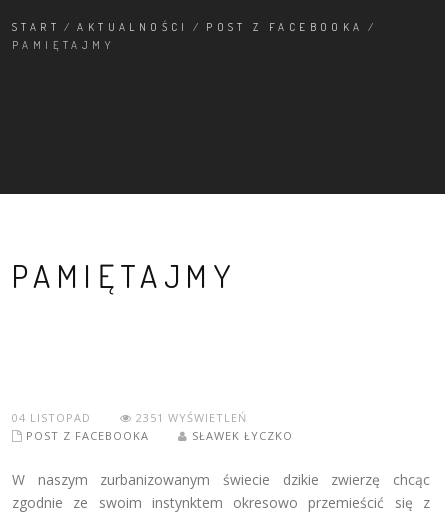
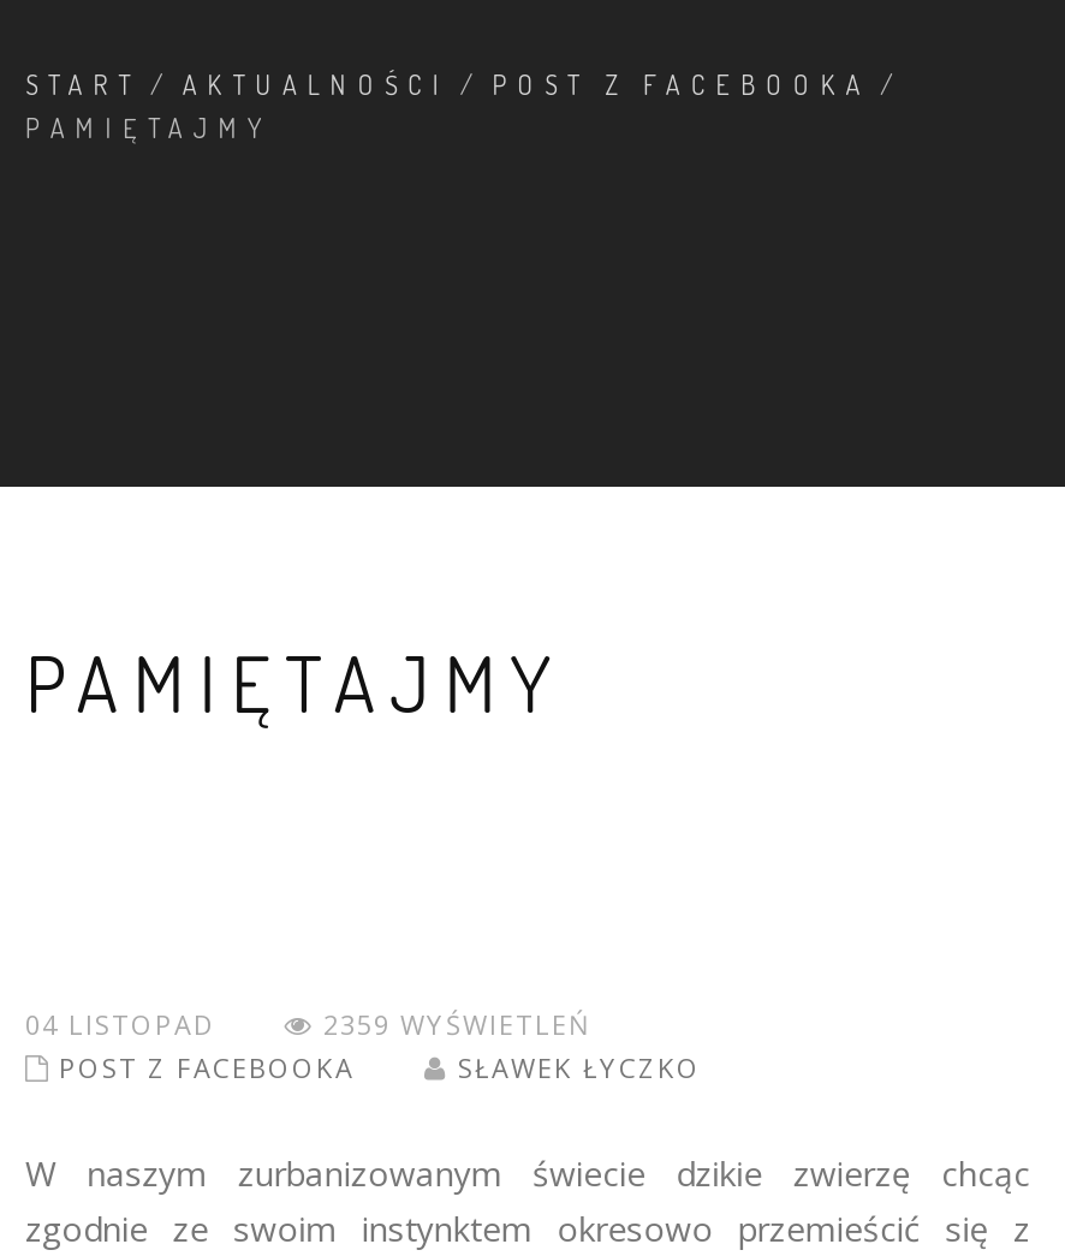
[132,409,247,424] 2351 WYŚWIETLEŃ -> [314,1005,590,1041] 2359 WYŚWIETLEŃ

